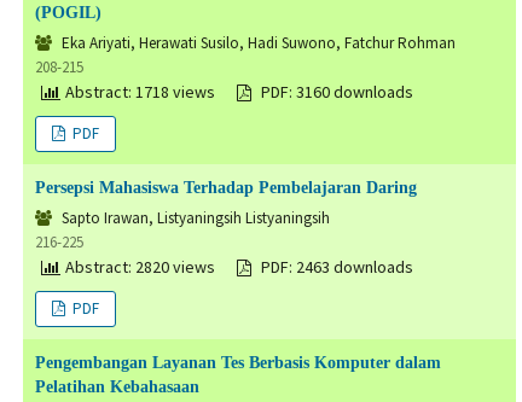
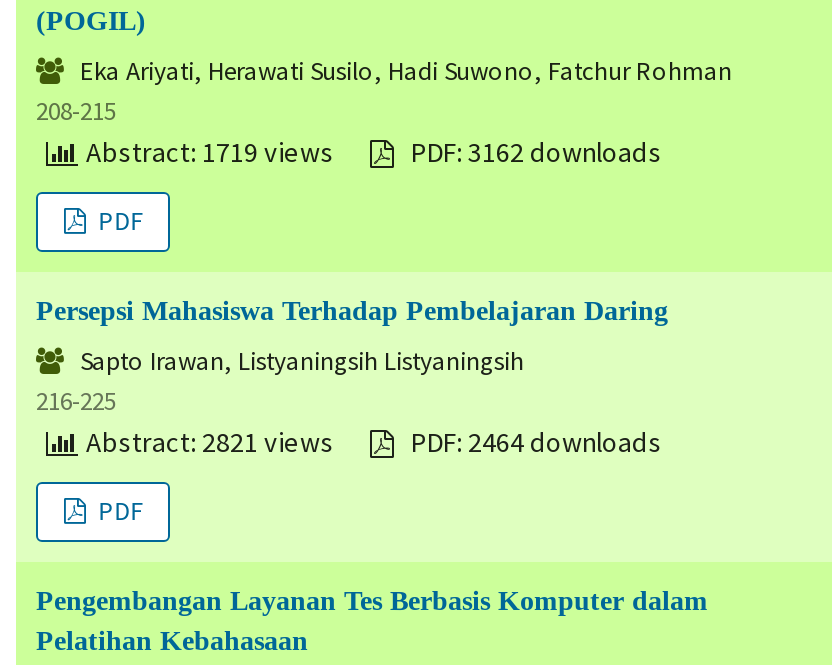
[65,81,215,102] Abstract: 1718 views -> [86,134,334,170] Abstract: 1719 views
[261,81,413,102] PDF: 3160 downloads -> [410,134,662,170] PDF: 3162 downloads
[65,256,215,278] Abstract: 2820 views -> [86,424,334,460] Abstract: 2821 views
[261,256,413,278] PDF: 2463 downloads -> [410,424,662,460] PDF: 2464 downloads

